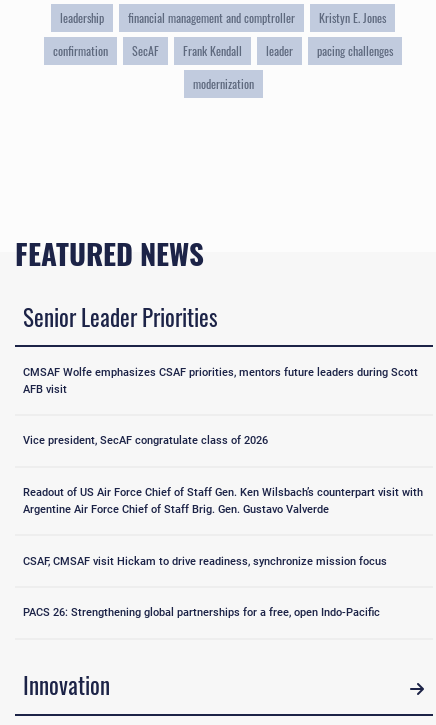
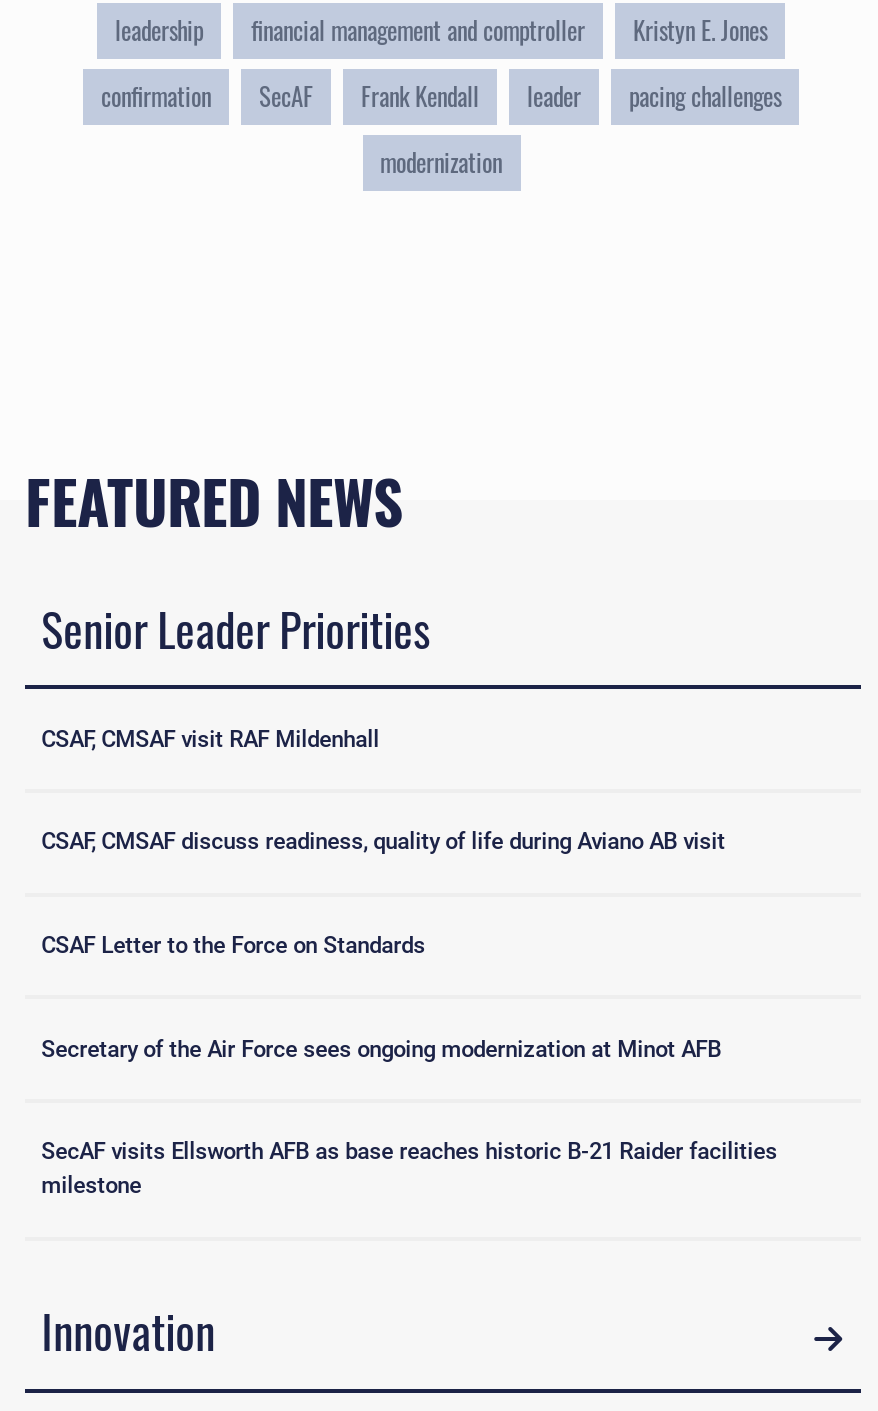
[23,364,418,395] CMSAF Wolfe emphasizes CSAF priorities, mentors future leaders during Scott | AFB visit -> [41,724,379,752] CSAF, CMSAF visit RAF Mildenhall
[23,433,268,447] Vice president, SecAF congratulate class of 2026 -> [41,827,725,855] CSAF, CMSAF discuss readiness, quality of life during Aviano AB visit
[23,485,423,516] Readout of US Air Force Chief of Staff Gen. Ken Wilsbach’s counterpart visit with | Argentine Air Force Chief of Staff Brig. Gen. Gustavo Valverde -> [41,931,425,959] CSAF Letter to the Force on Standards
[23,554,387,568] CSAF, CMSAF visit Hickam to drive readiness, synchronize mission focus -> [41,1034,721,1062] Secretary of the Air Force sees ongoing modernization at Minot AFB
[23,605,384,619] PACS 26: Strengthening global partnerships for a free, open Indo-Pacific -> [41,1138,777,1200] SecAF visits Ellsworth AFB as base reaches historic B-21 Raider facilities | milestone

